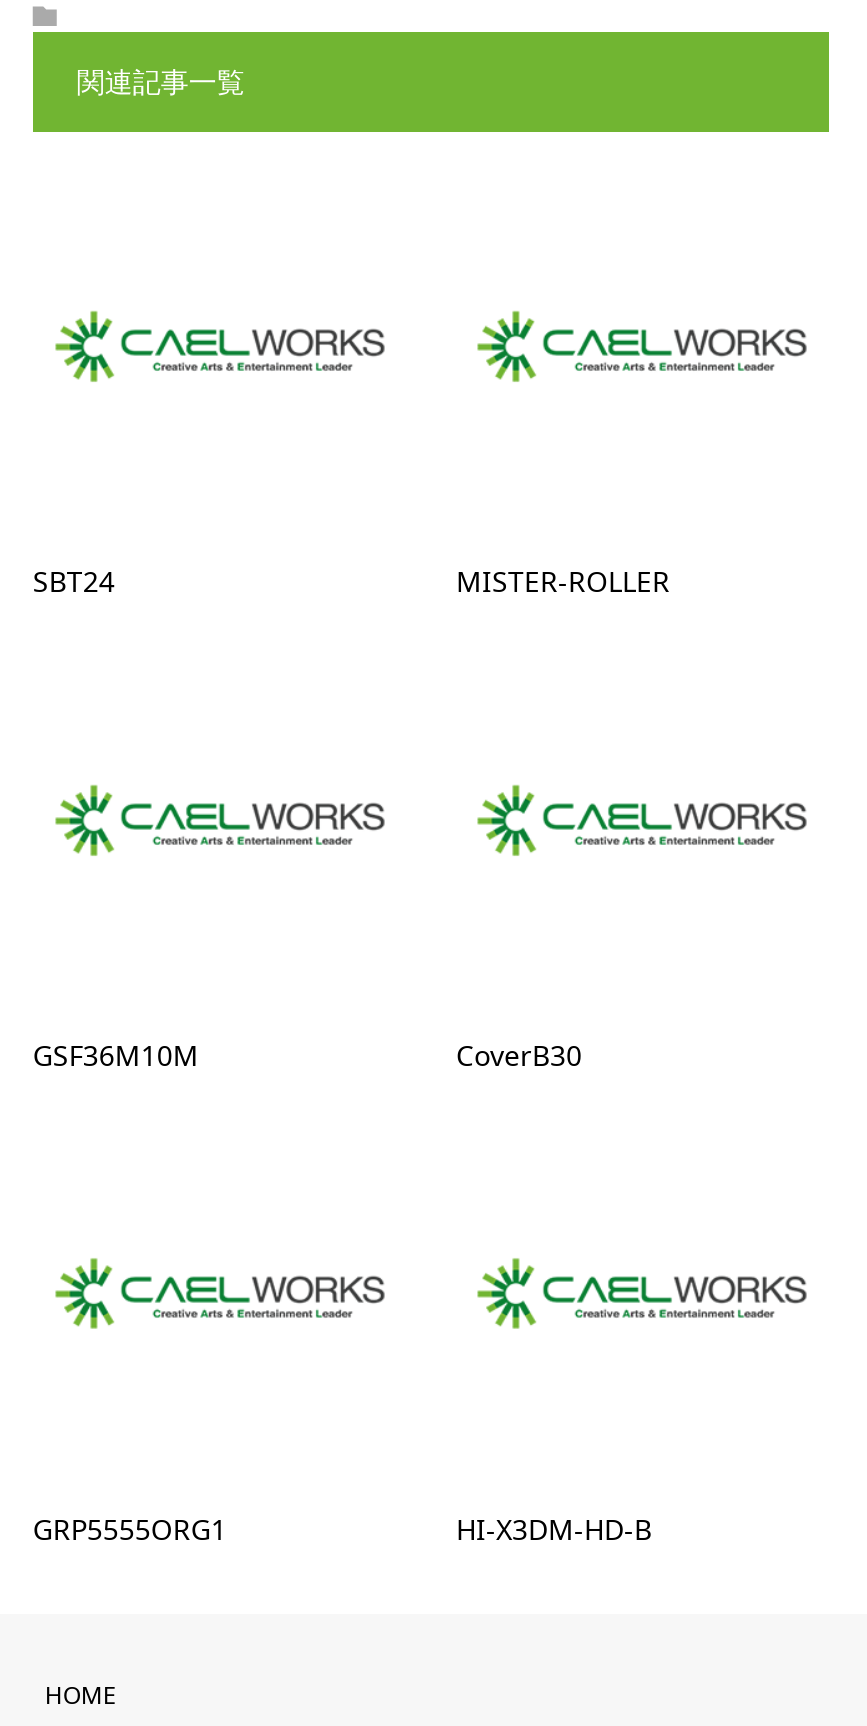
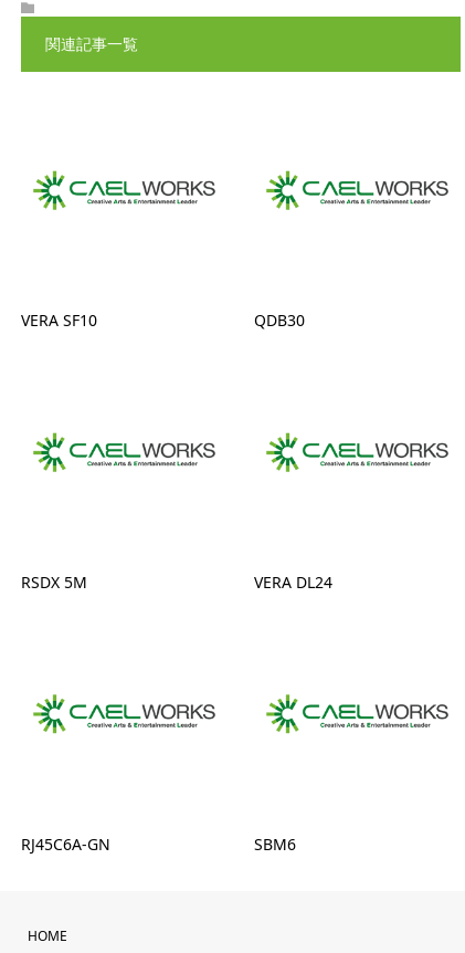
[33,562,670,600] SBT24 | MISTER-ROLLER -> [21,309,305,330] VERA SF10 | QDB30
[33,1035,582,1073] GSF36M10M | CoverB30 -> [21,571,333,592] RSDX 5M | VERA DL24
[33,1509,652,1547] GRP5555ORG1 | HI-X3DM-HD-B -> [21,833,297,854] RJ45C6A-GN | SBM6

